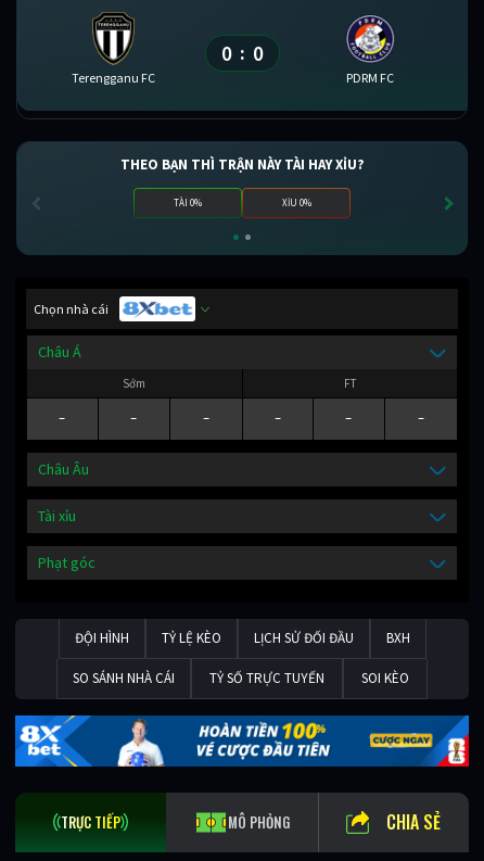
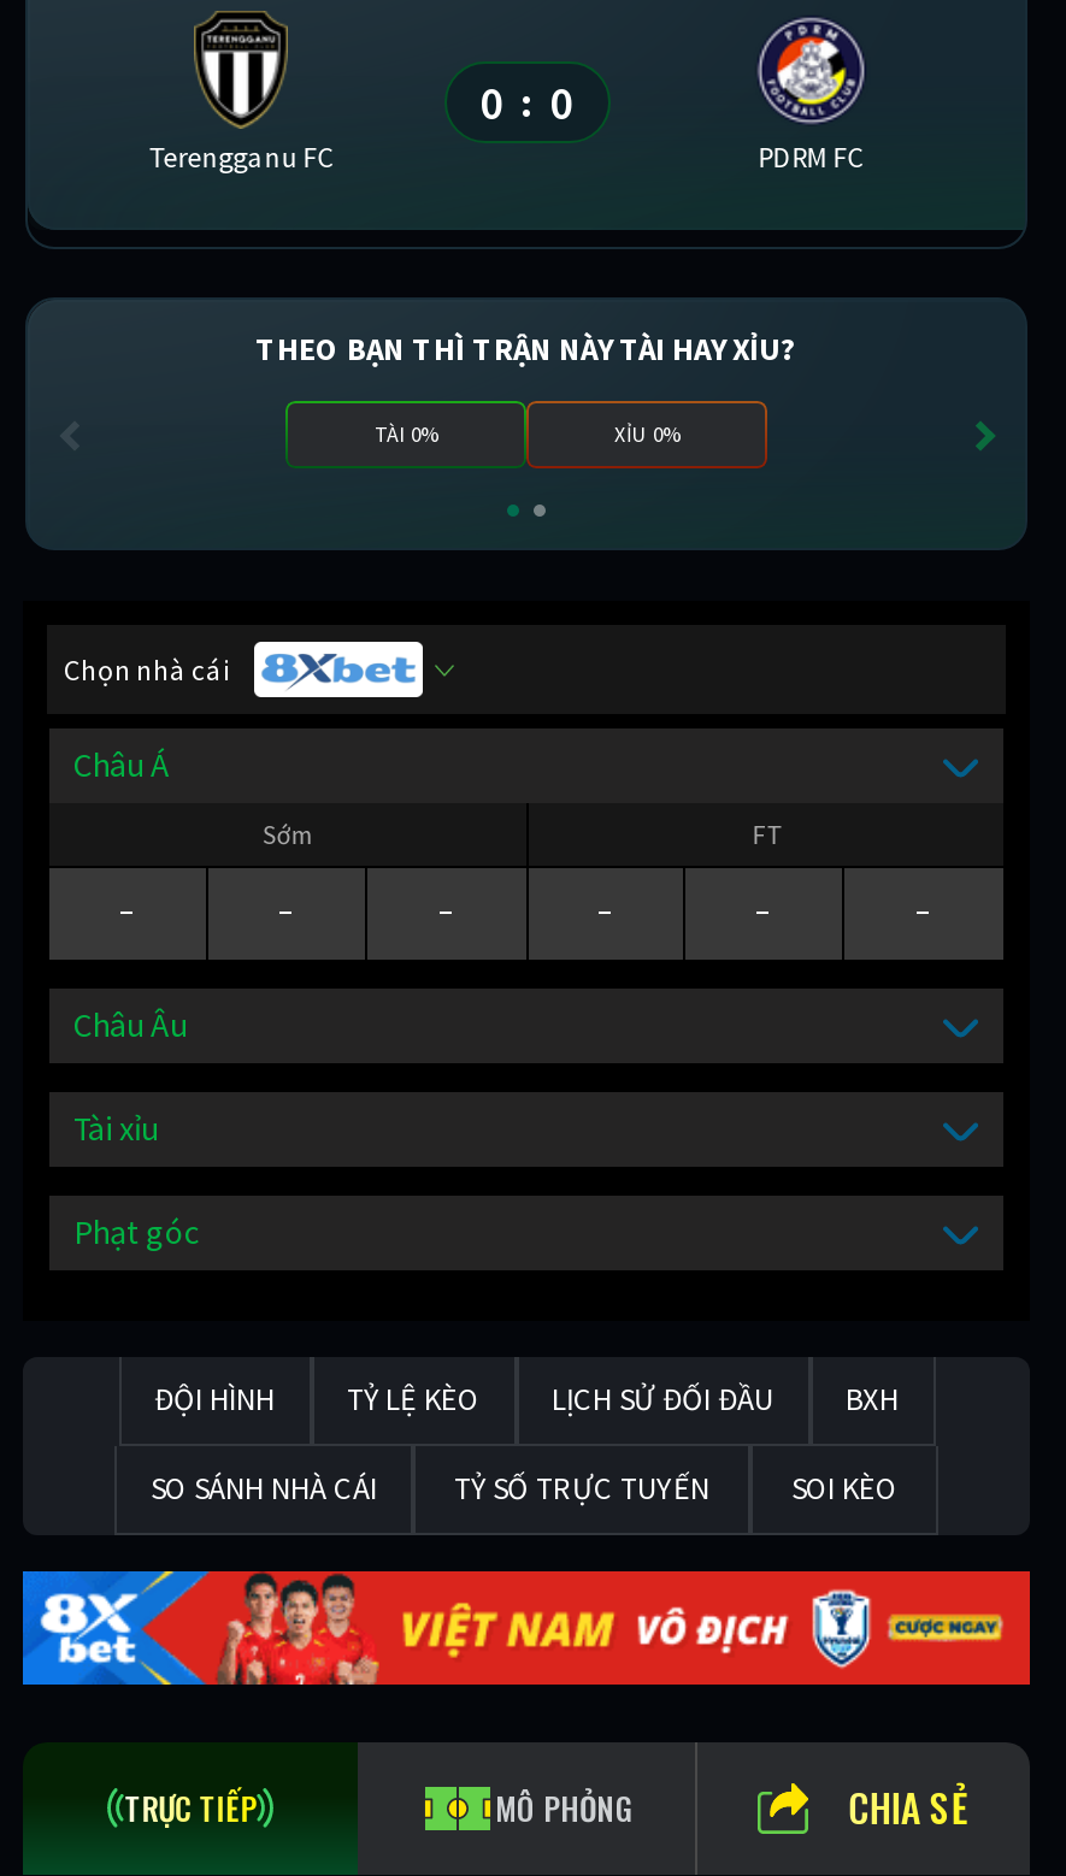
[20,714,470,768] [image] -> [35,1569,1032,1687] [image]

